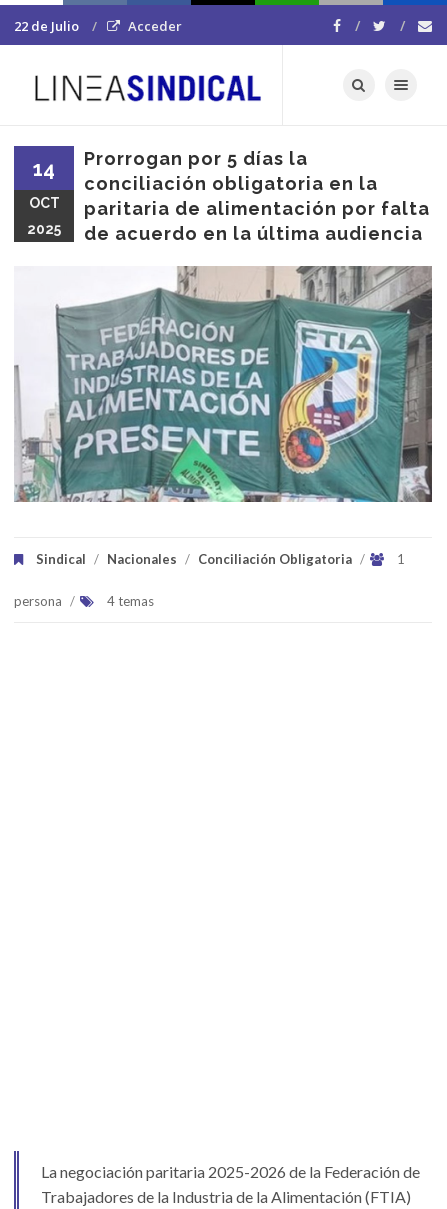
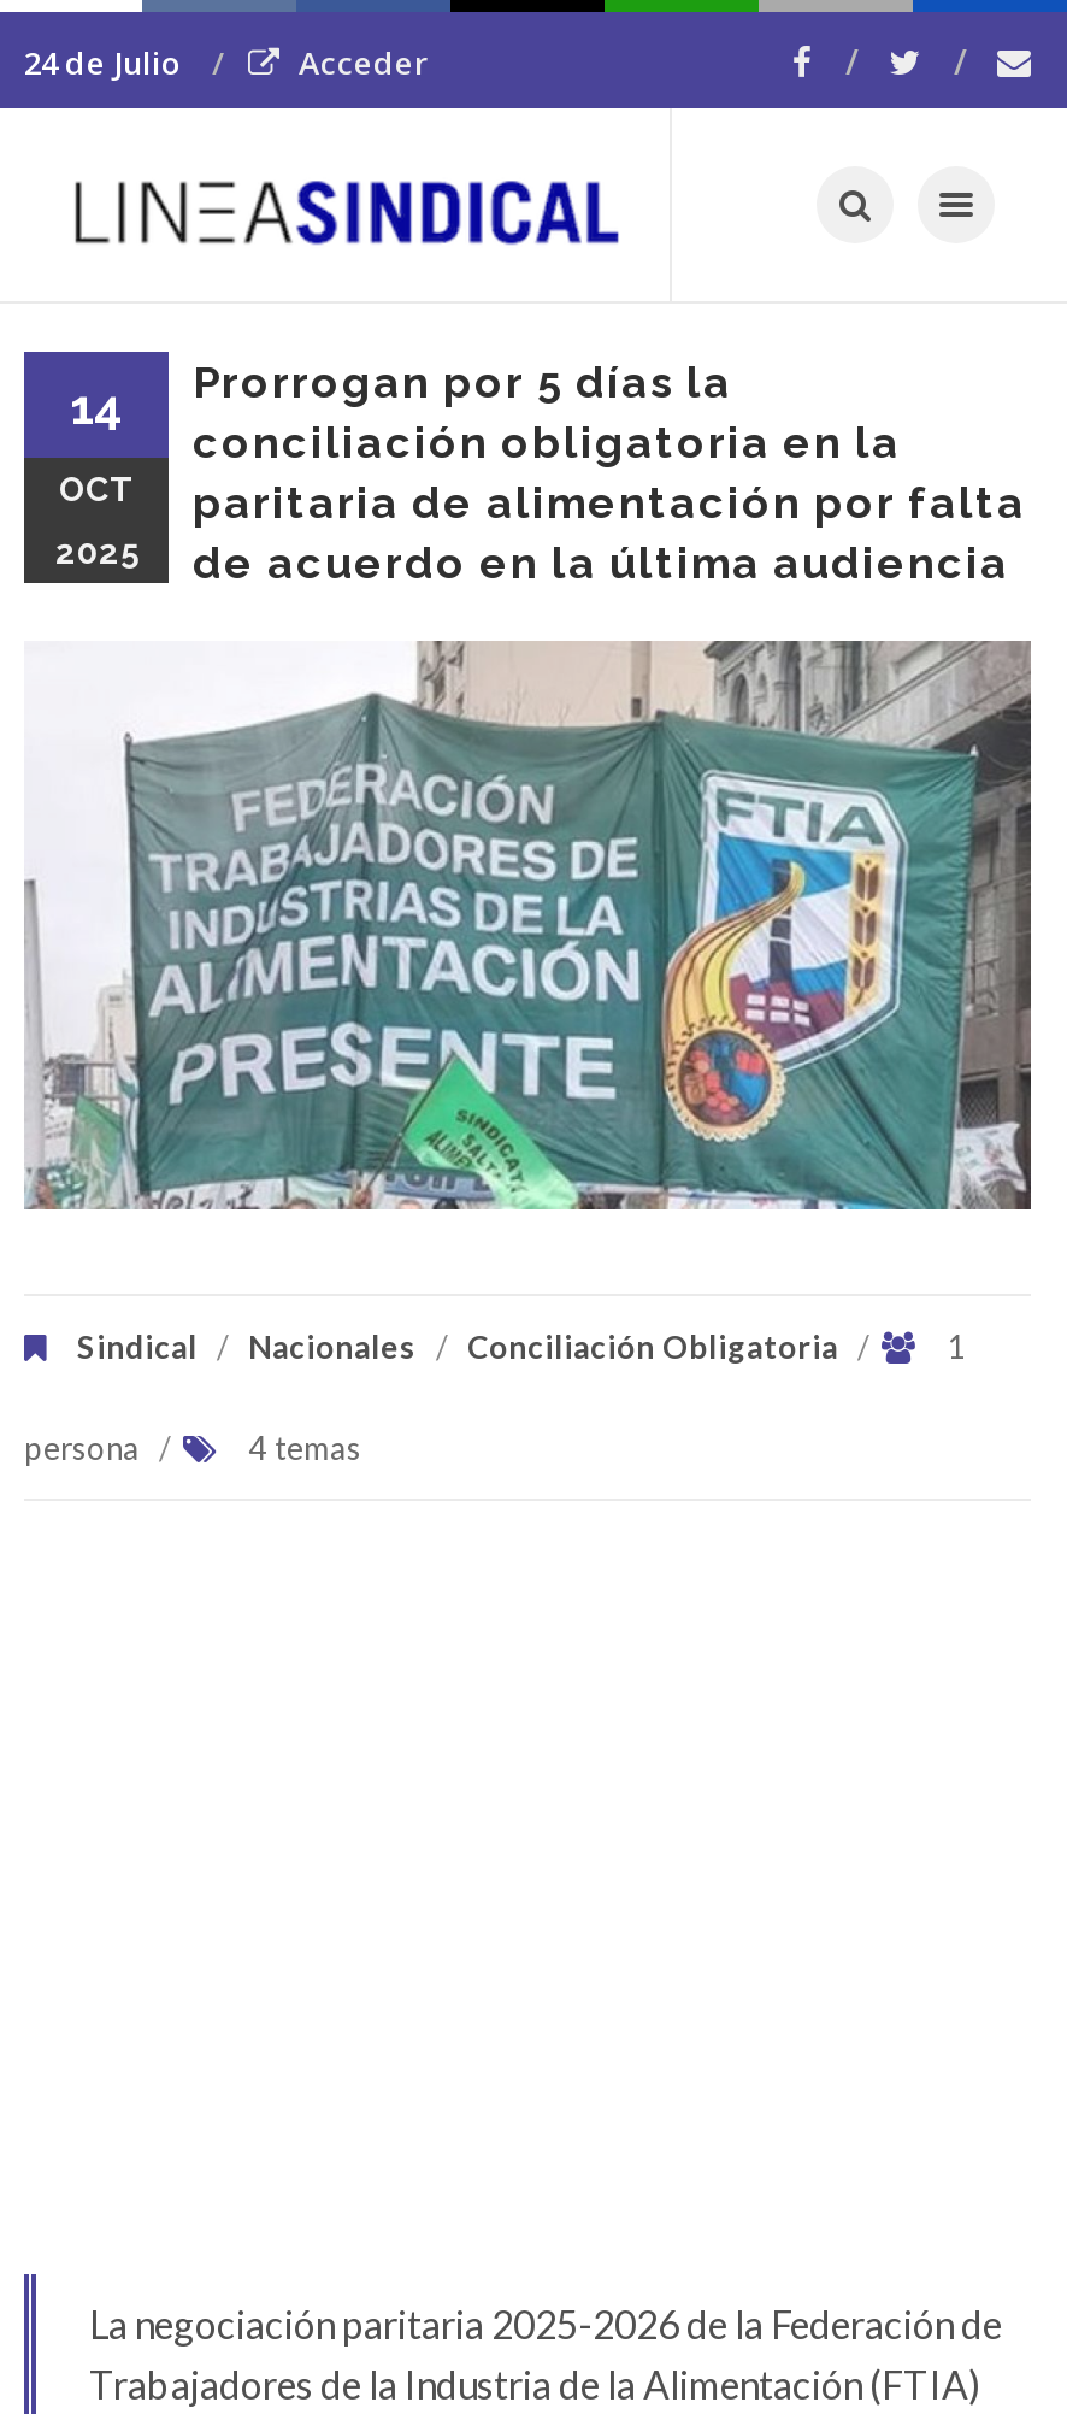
[14,17,82,35] 22 de Julio -> [24,41,188,84] 24 de Julio

